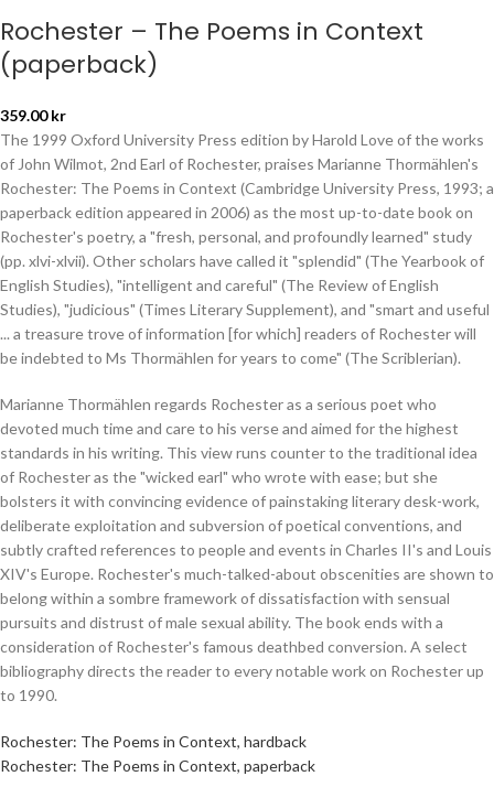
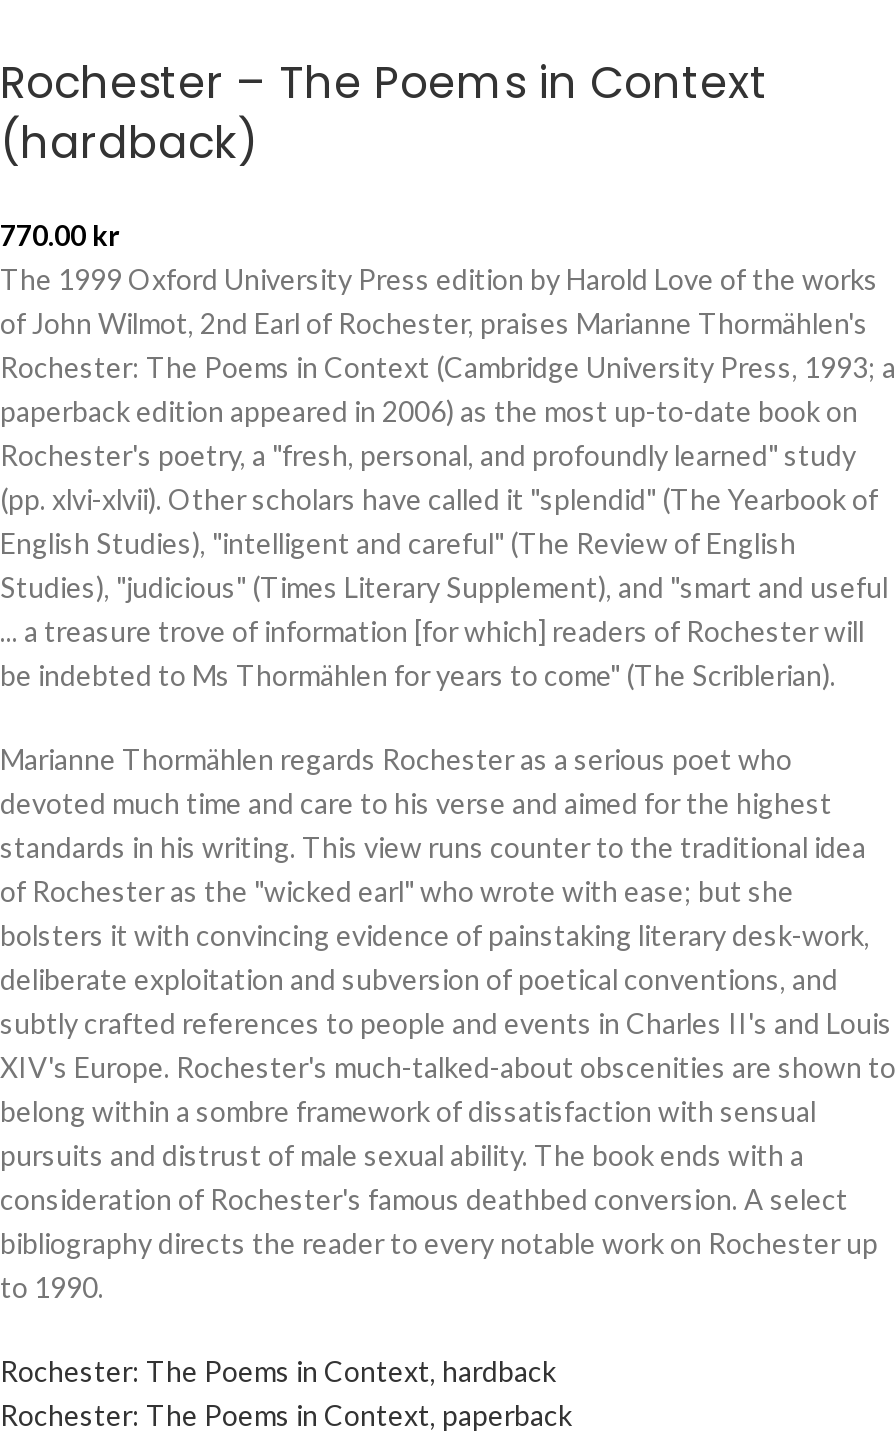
[0,48,158,82] (paperback) -> [0,113,258,175] (hardback)
[0,106,66,125] 359.00 kr -> [0,219,120,253] 770.00 kr

